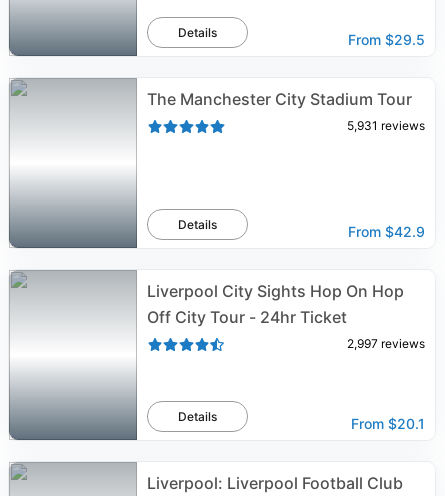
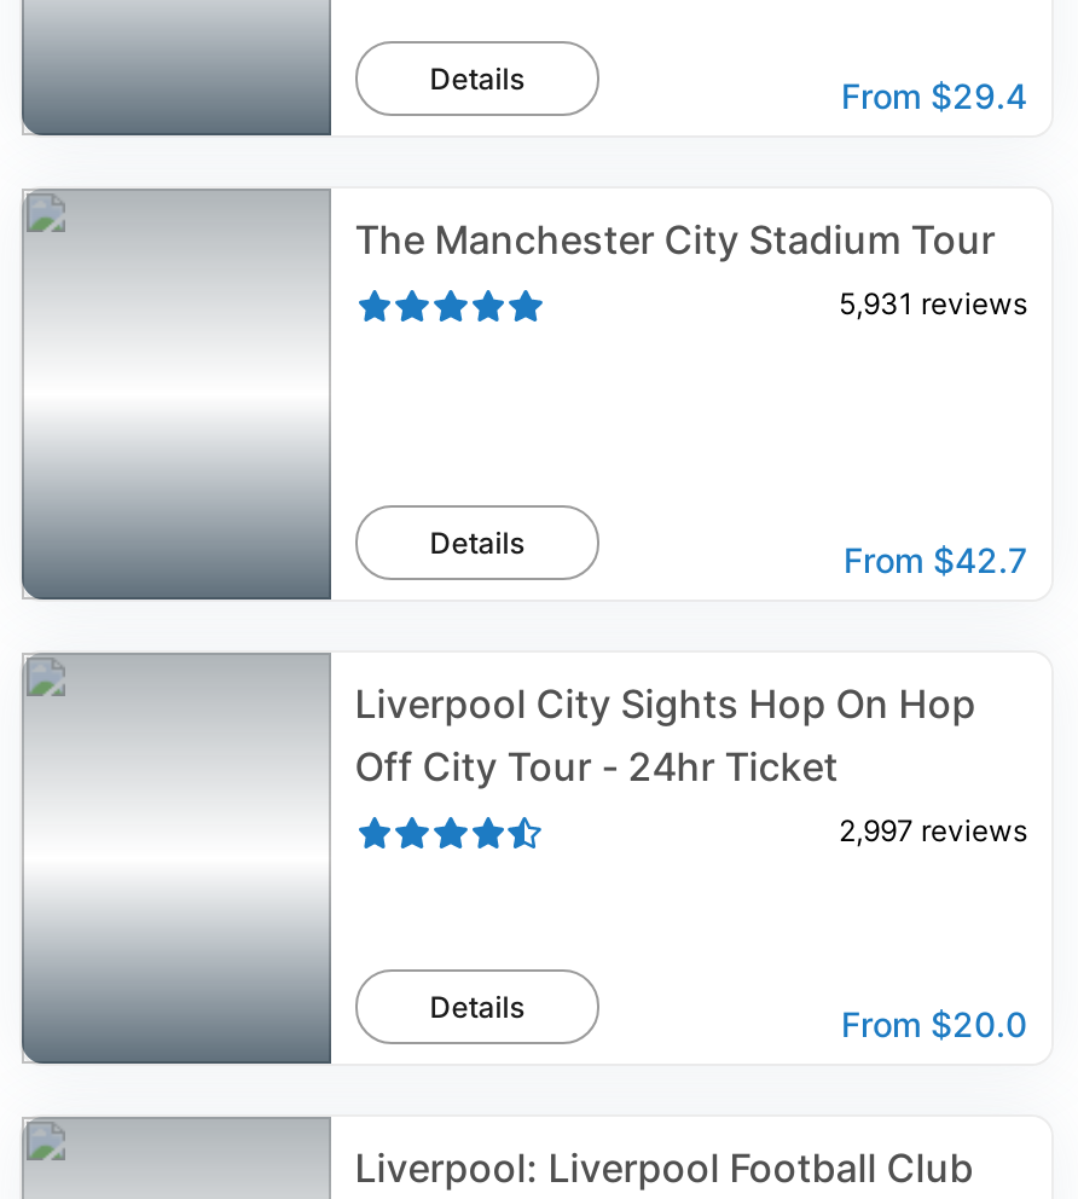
[348,31,425,48] From $29.5 -> [841,75,1027,116] From $29.4
[348,223,425,240] From $42.9 -> [844,539,1027,580] From $42.7
[351,415,425,432] From $20.1 -> [841,1003,1027,1044] From $20.0

